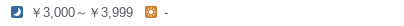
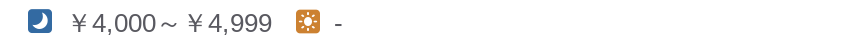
[30,5,133,20] ￥3,000～￥3,999 -> [66,9,272,39] ￥4,000～￥4,999

